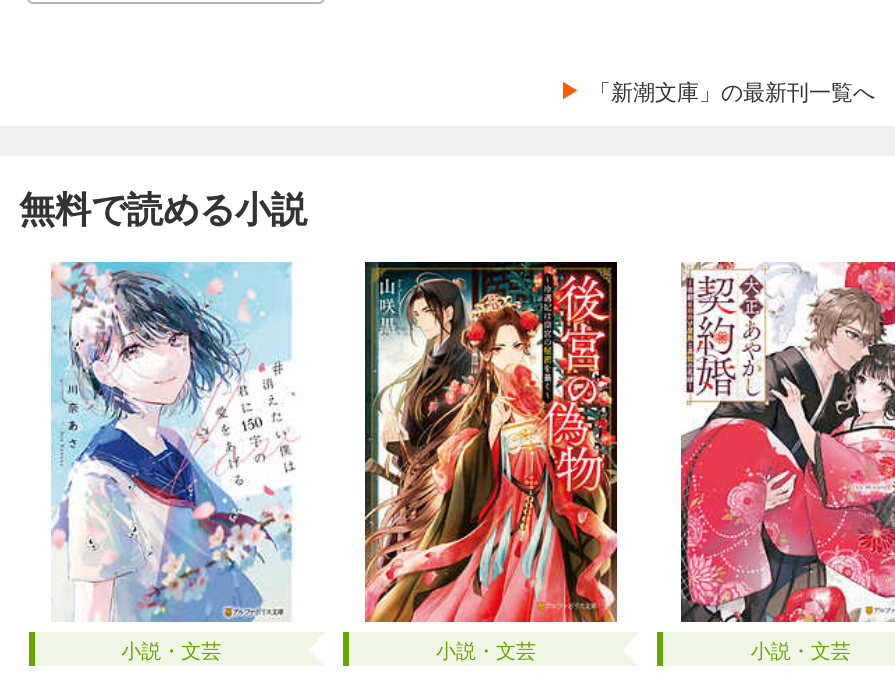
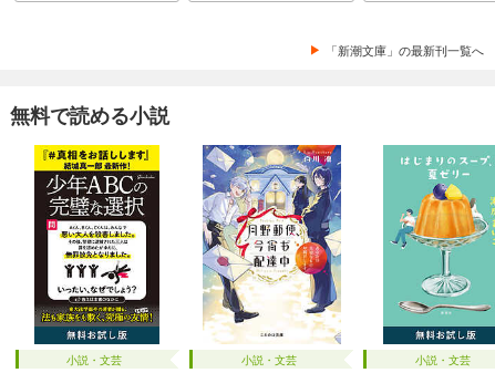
[49,260,295,624] [image] -> [28,144,161,345] [image]
[363,260,619,624] [image] -> [202,144,342,344] [image]
[679,260,889,624] [image] -> [377,144,492,345] [image]

